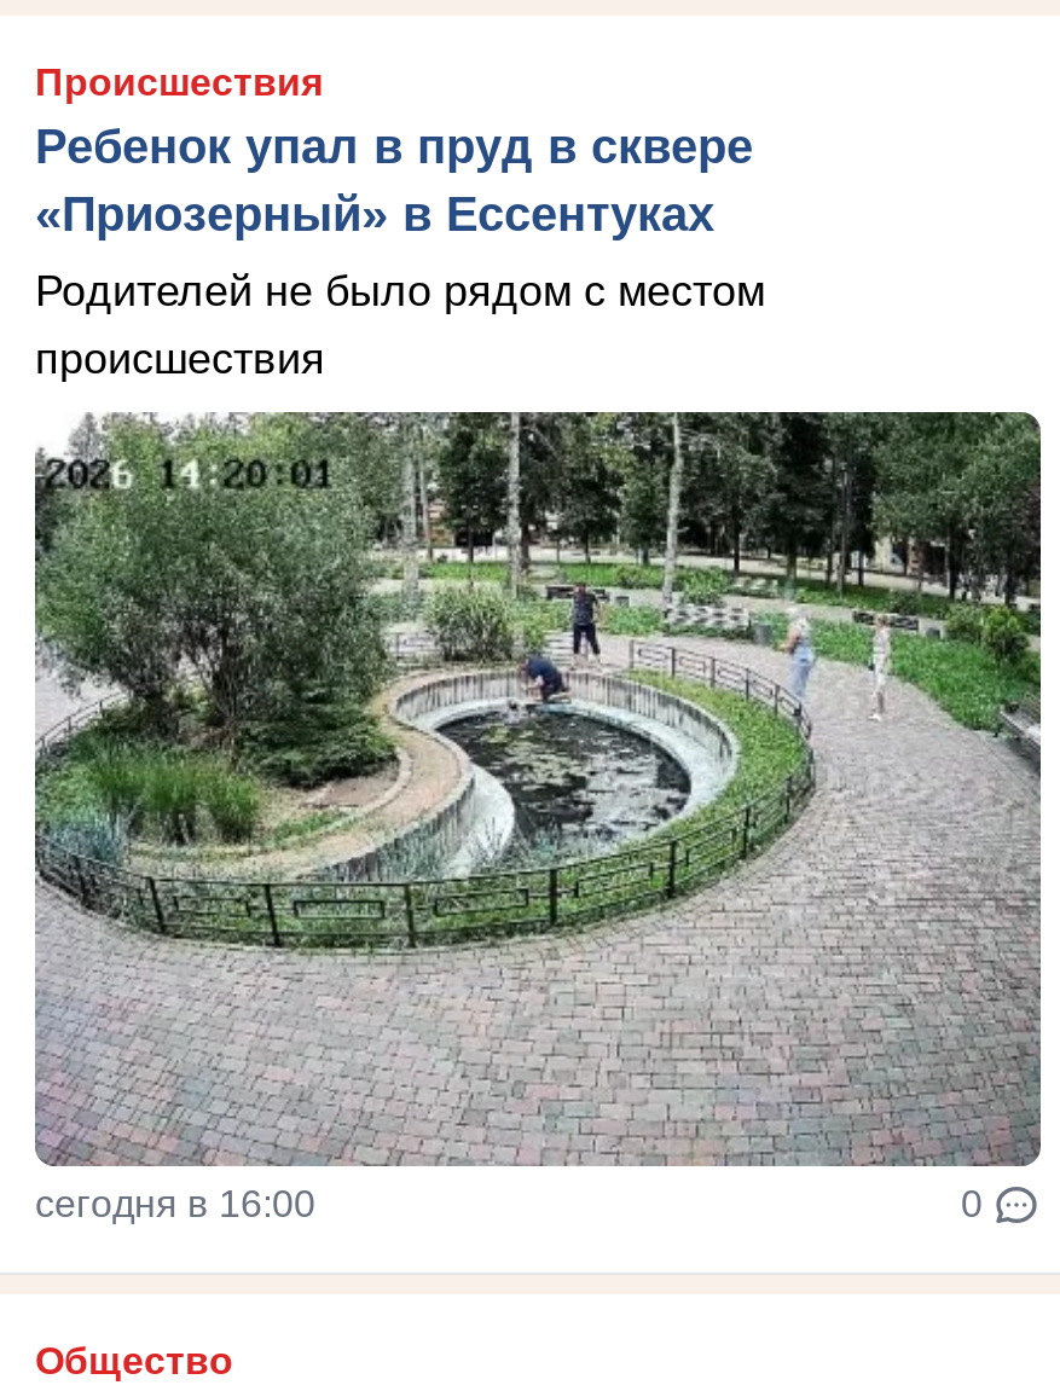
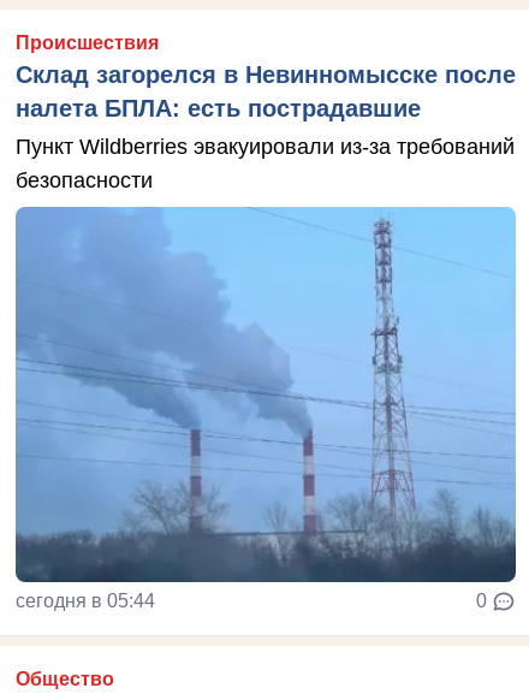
[35,119,753,240] Ребенок упал в пруд в сквере | «Приозерный» в Ессентуках -> [16,61,516,121] Склад загорелся в Невинномысске после | налета БПЛА: есть пострадавшие
[35,267,765,383] Родителей не было рядом с местом | происшествия -> [16,135,515,192] Пункт Wildberries эвакуировали из-за требований | безопасности
[33,410,1043,1224] [image] | сегодня в 16:00 -> [14,206,517,611] [image] | сегодня в 05:44

